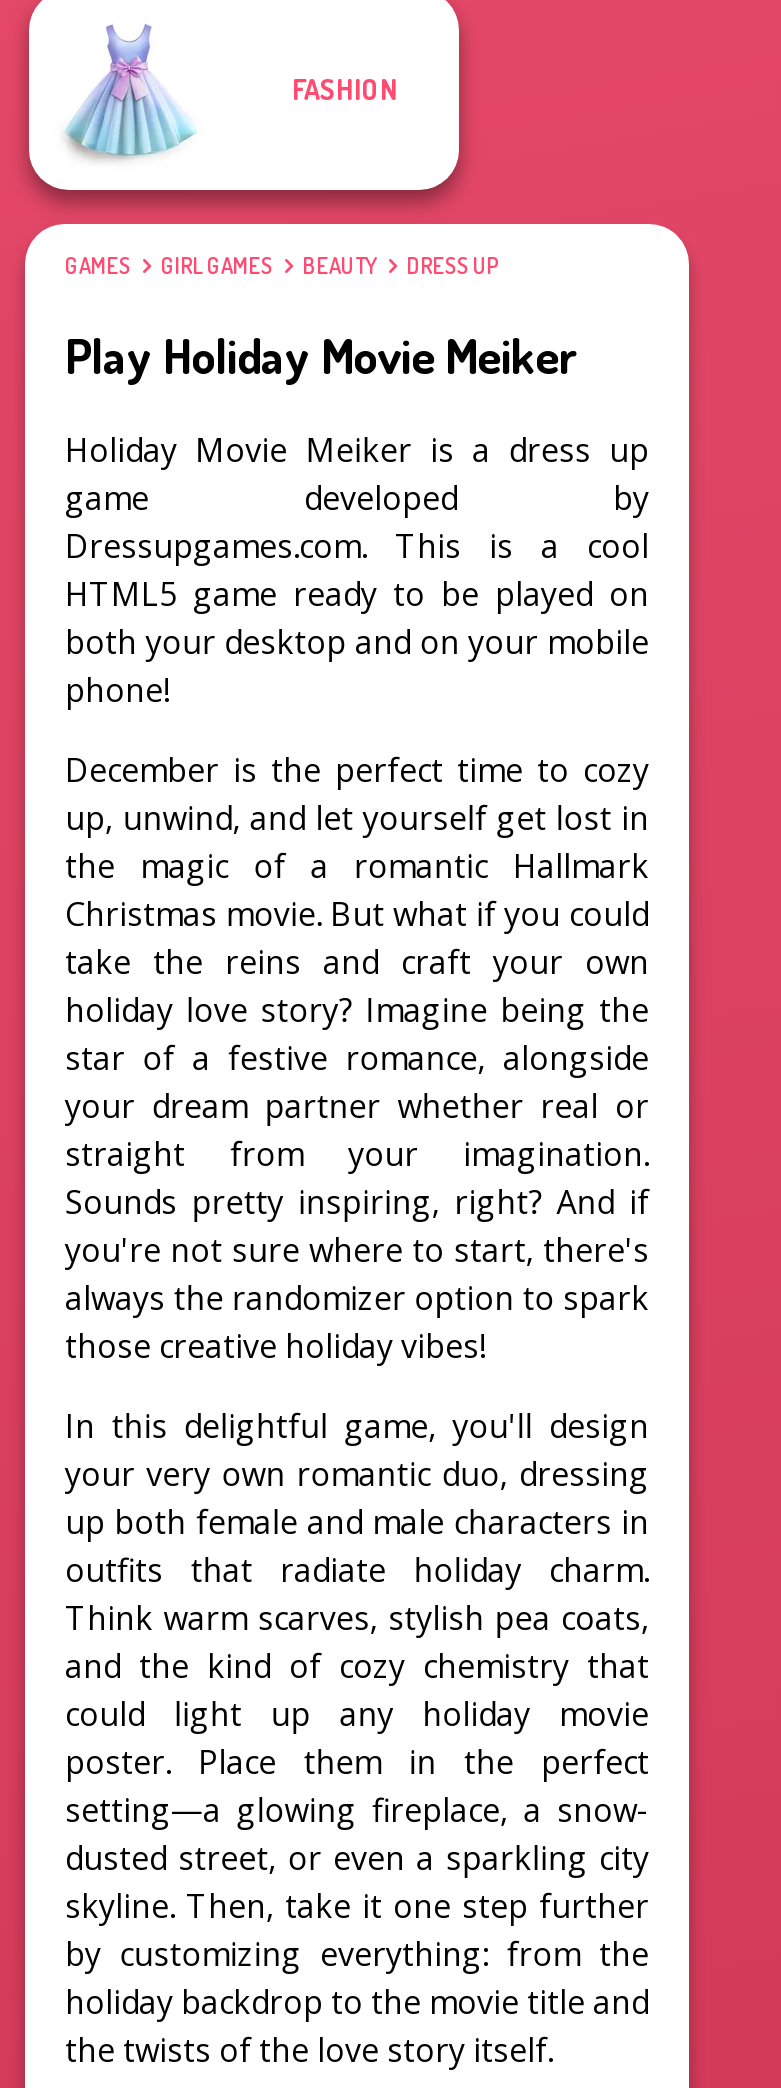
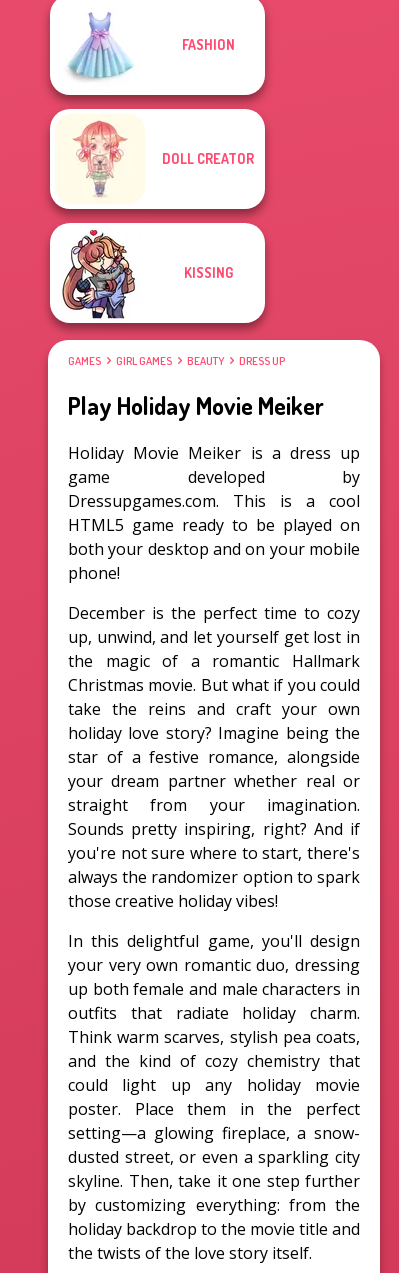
none -> [48,108,268,320] [image] | DOLL CREATOR
none -> [183,264,232,281] KISSING

